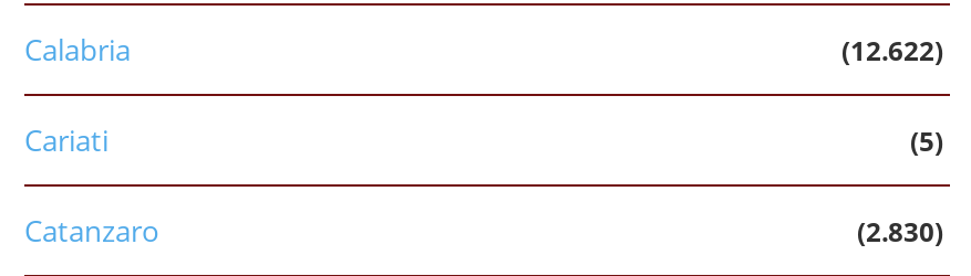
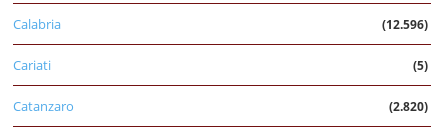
[841,31,943,69] (12.622) -> [382,16,428,33] (12.596)
[857,212,943,250] (2.830) -> [389,98,428,115] (2.820)

